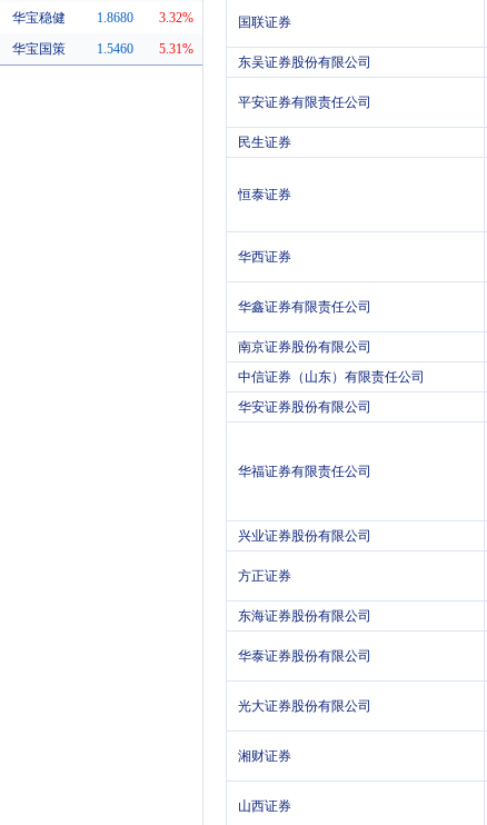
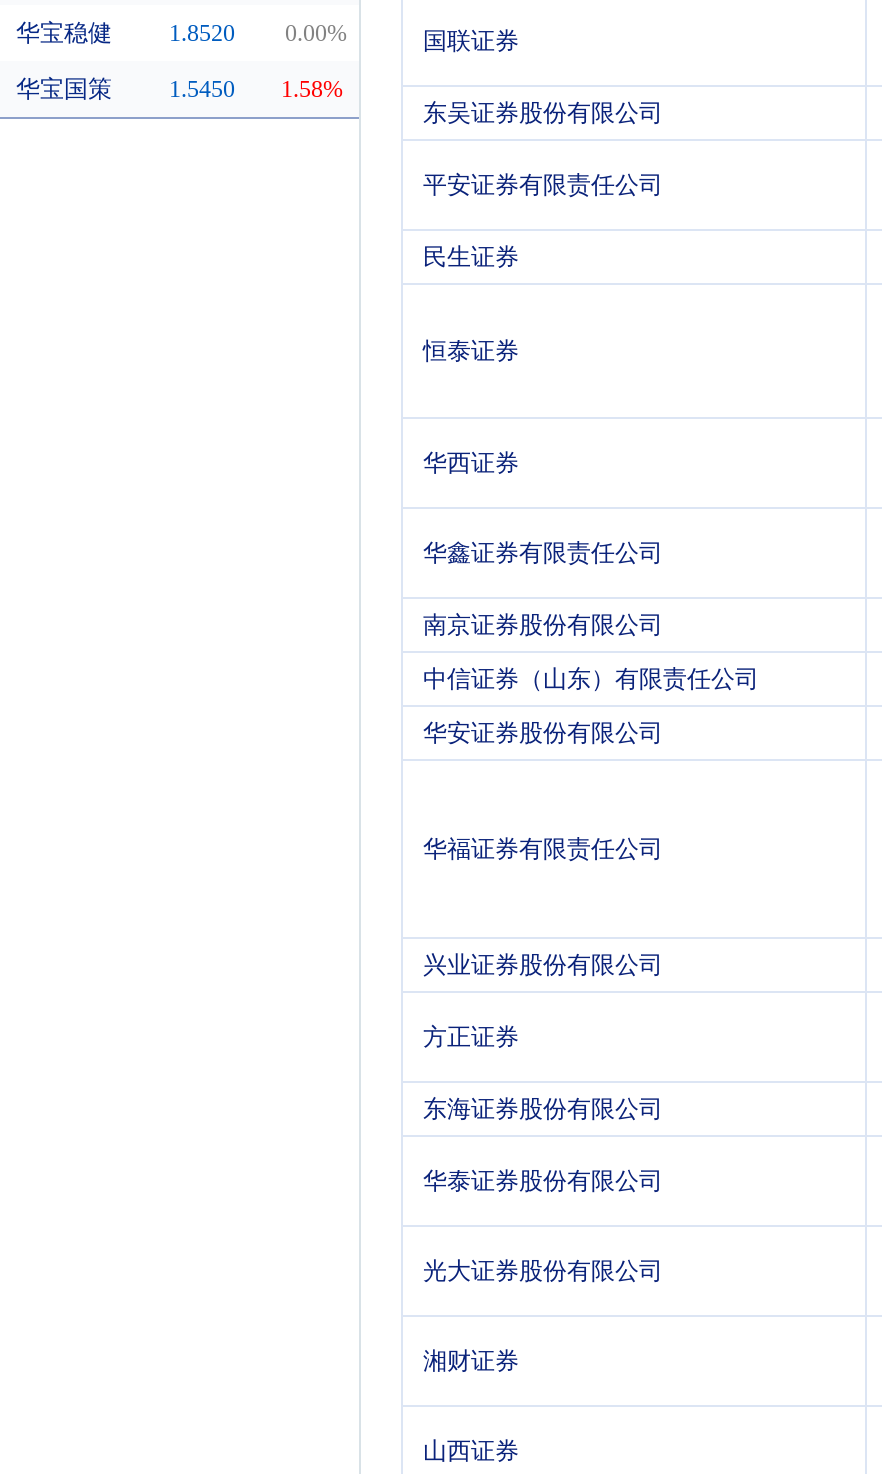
[97,10,133,26] 1.8680 -> [169,19,235,47] 1.8520
[159,10,193,26] 3.32% -> [285,19,347,47] 0.00%
[97,41,133,57] 1.5460 -> [169,75,235,103] 1.5450
[159,41,193,57] 5.31% -> [281,75,343,103] 1.58%

